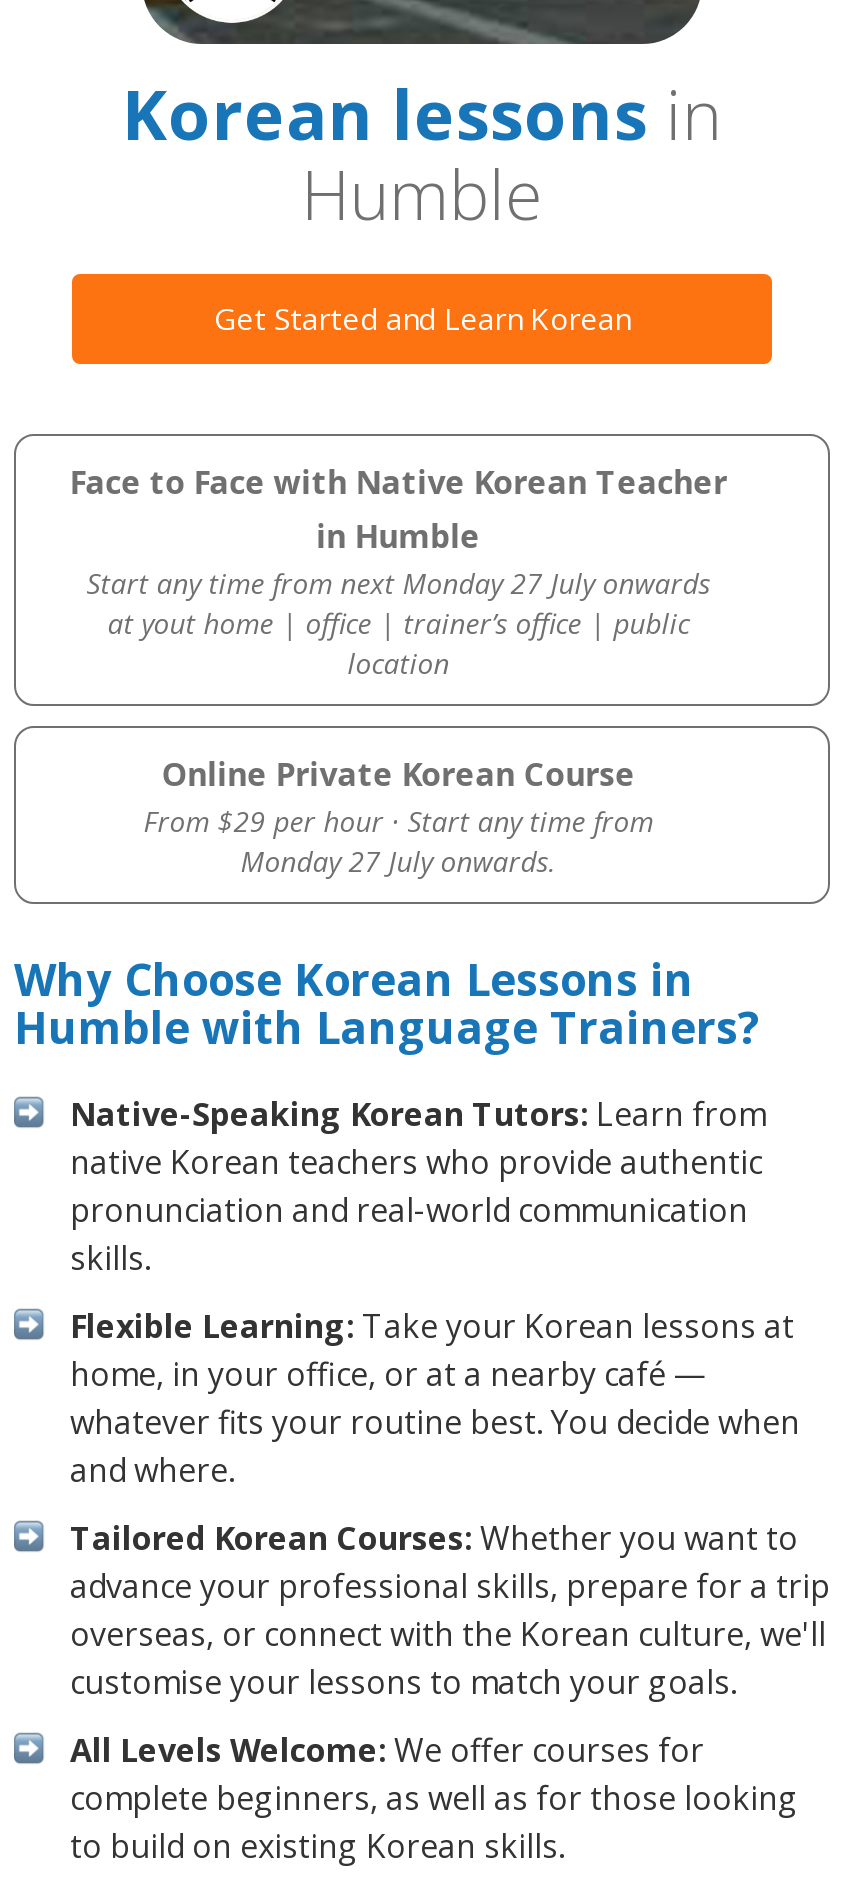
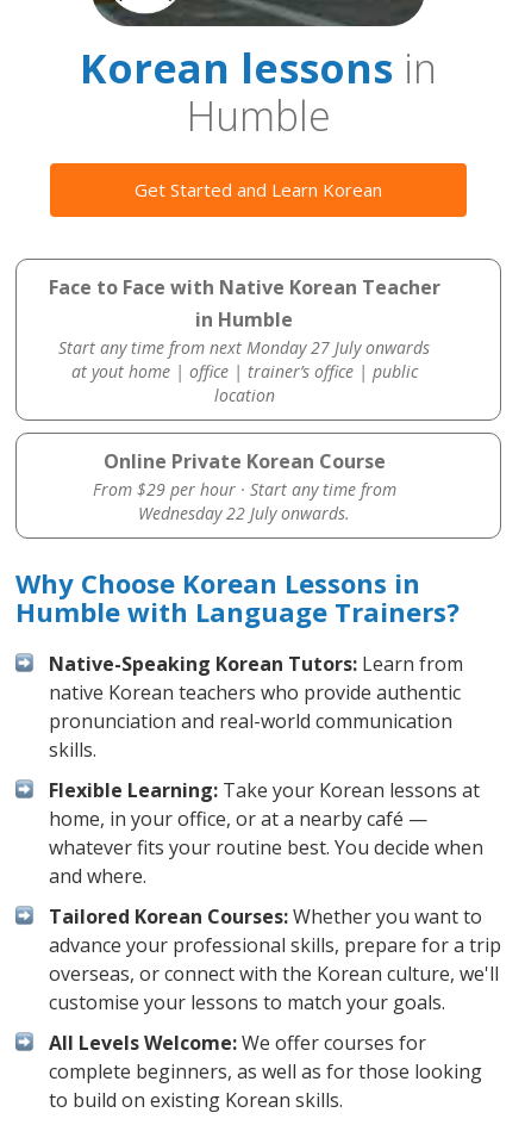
[240,842,556,880] Monday 27 July onwards. -> [138,502,350,524] Wednesday 22 July onwards.

